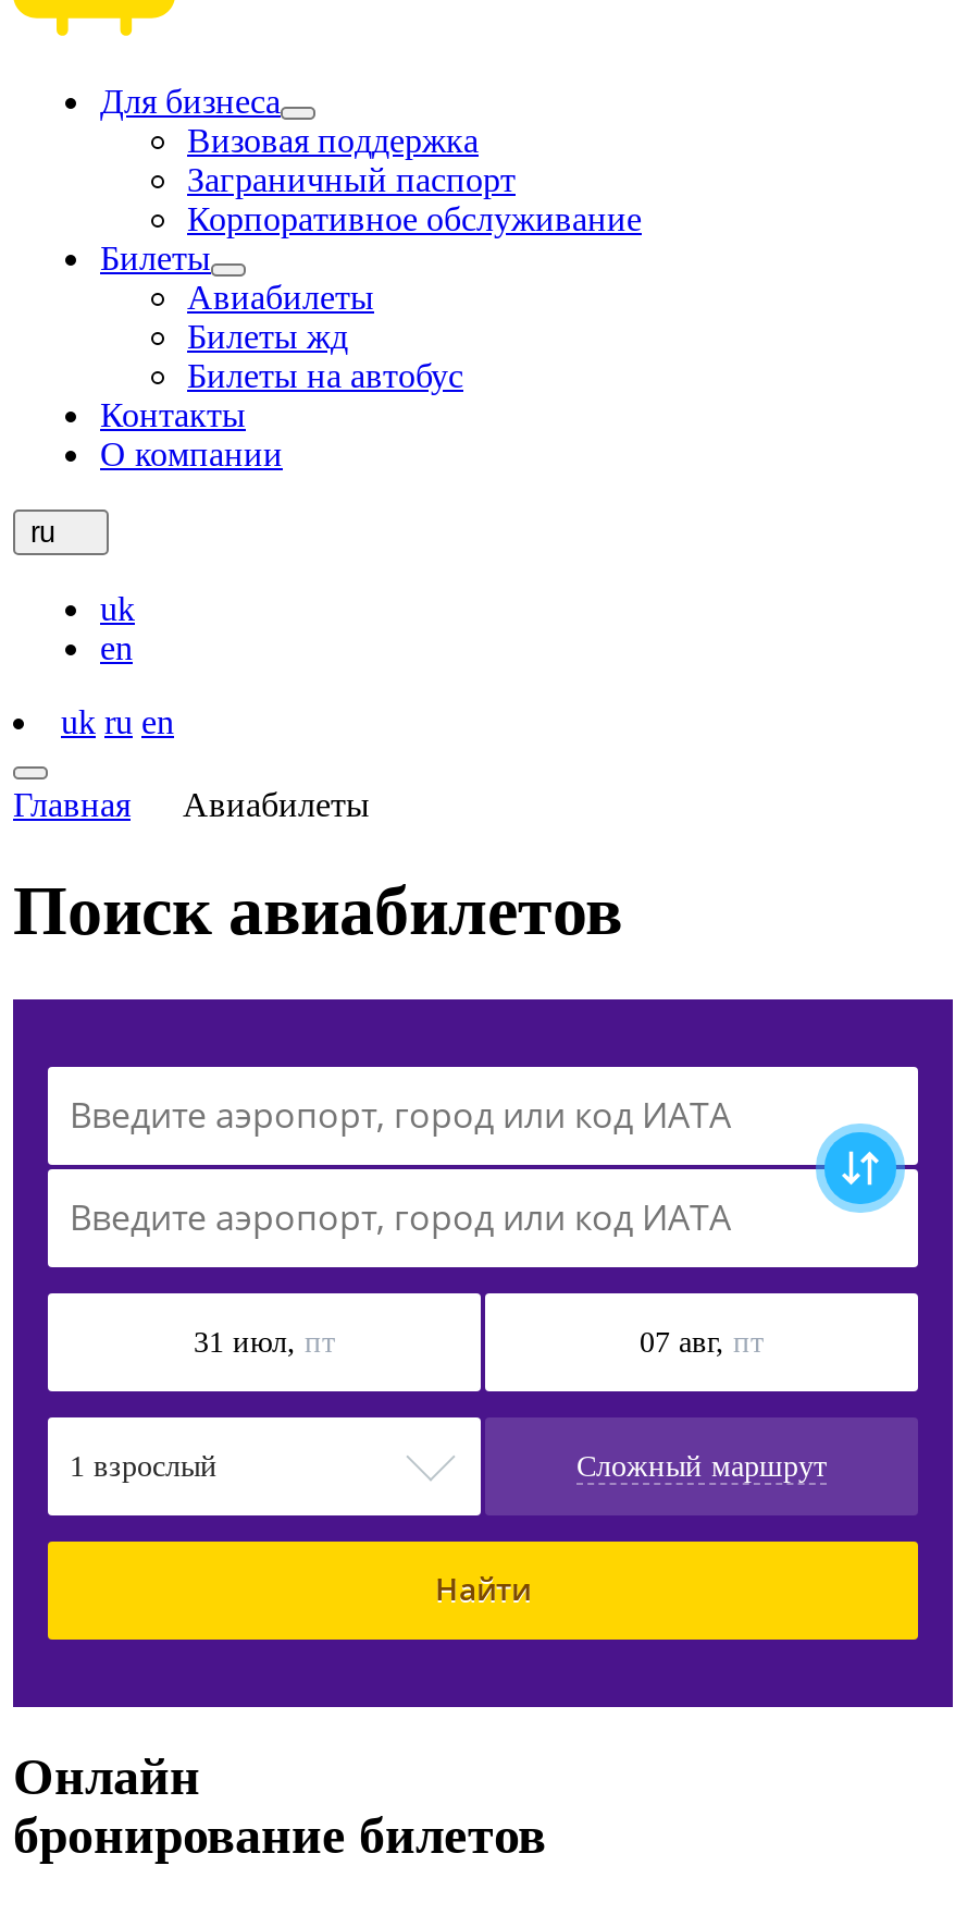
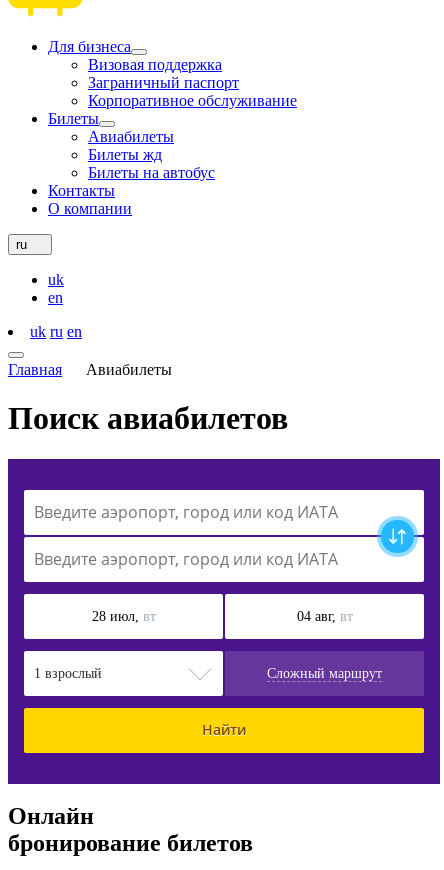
[194,1325,335,1358] 31 июл, пт -> [91,608,155,623] 28 июл, вт
[640,1325,764,1358] 07 авг, пт -> [296,608,352,623] 04 авг, вт

